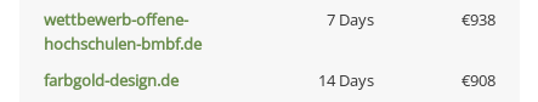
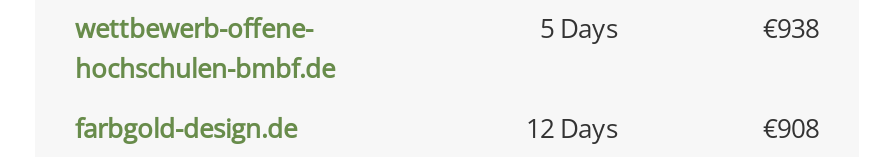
[326,8,373,30] 7 Days -> [540,10,618,46] 5 Days
[318,69,373,91] 14 Days -> [526,110,618,146] 12 Days

